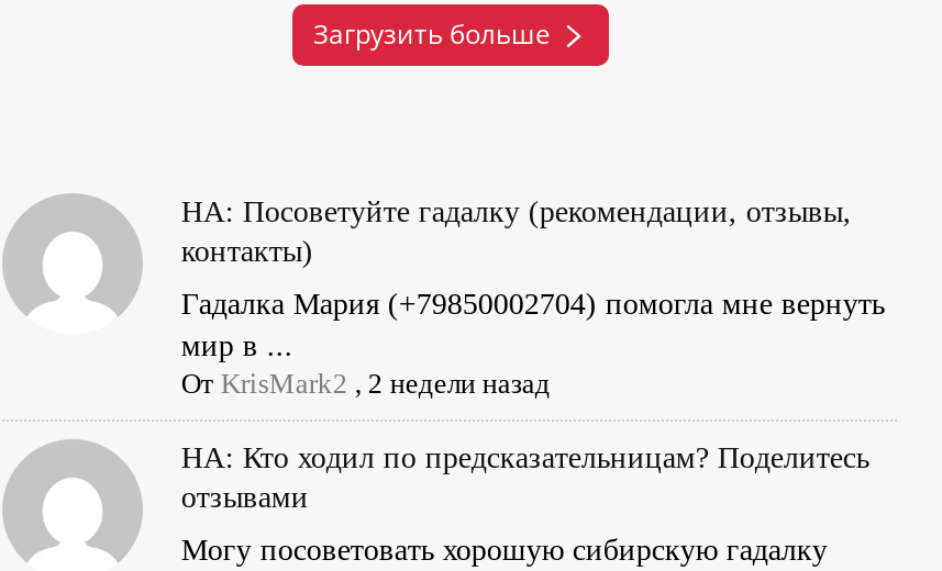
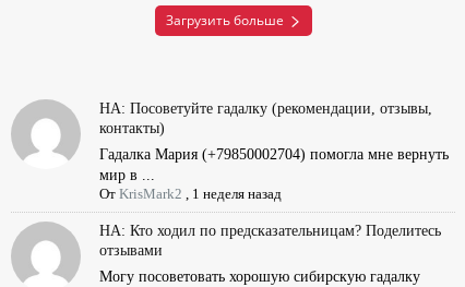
[181,367,550,399] От KrisMark2, 2 недели назад -> [100,185,282,202] От KrisMark2, 1 неделя назад

